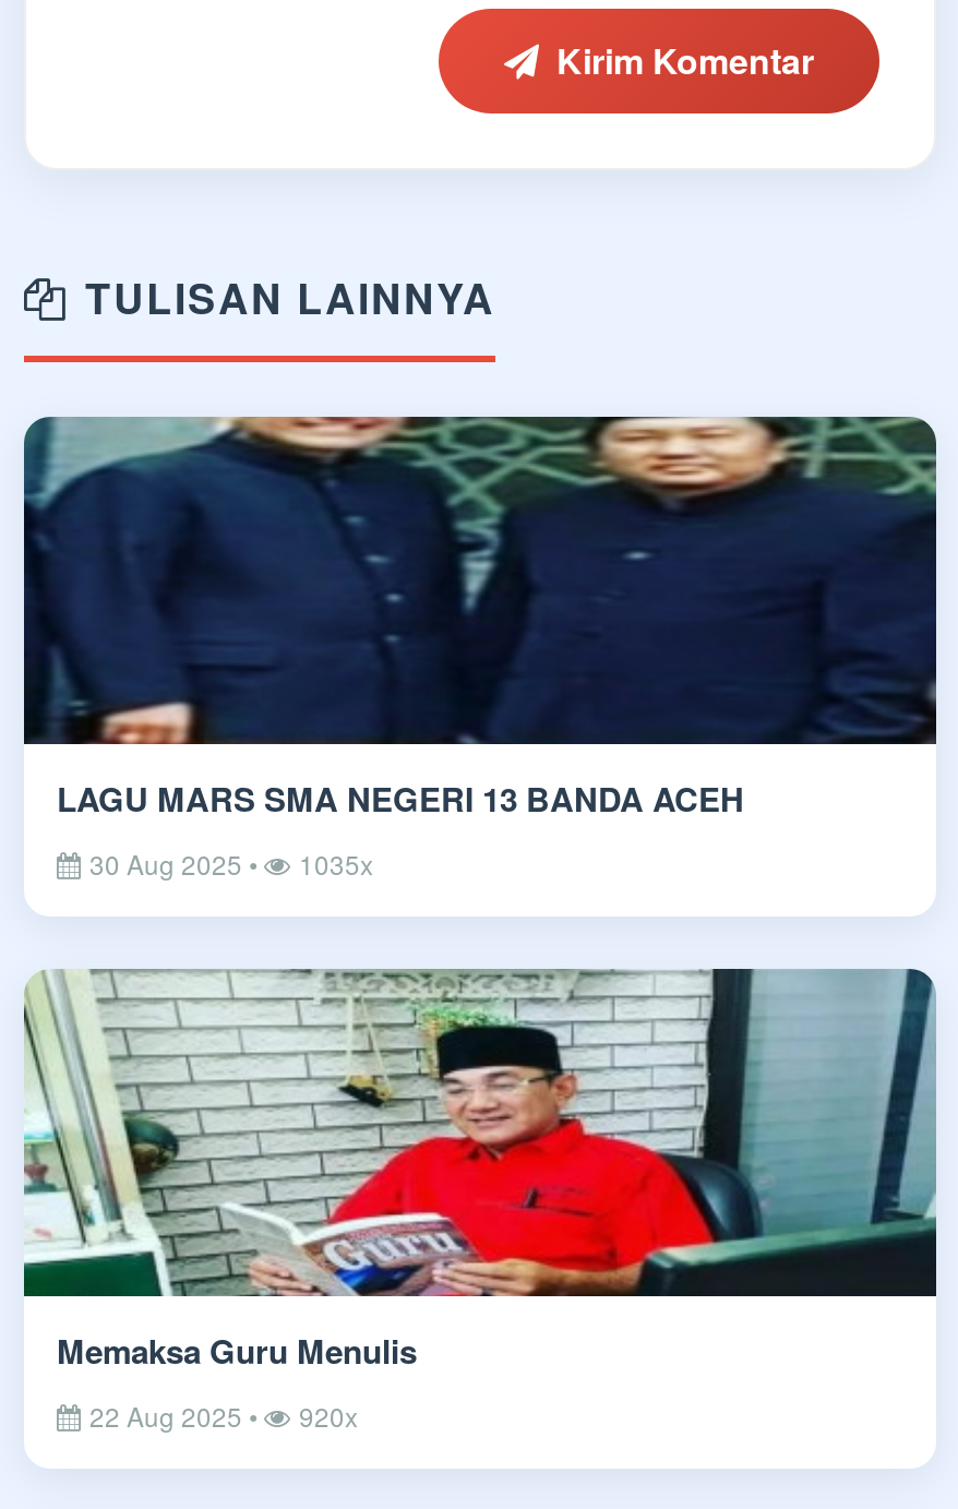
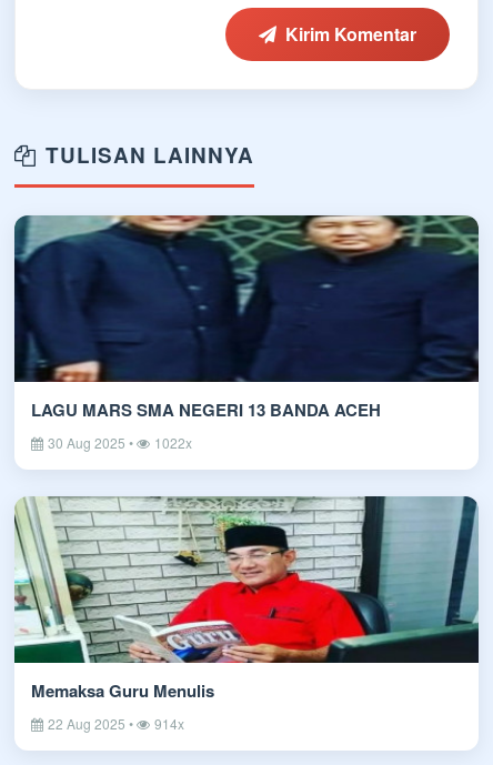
[89,845,373,882] 30 Aug 2025 • 1035x -> [48,433,192,452] 30 Aug 2025 • 1022x
[89,1397,358,1434] 22 Aug 2025 • 920x -> [48,714,184,733] 22 Aug 2025 • 914x

